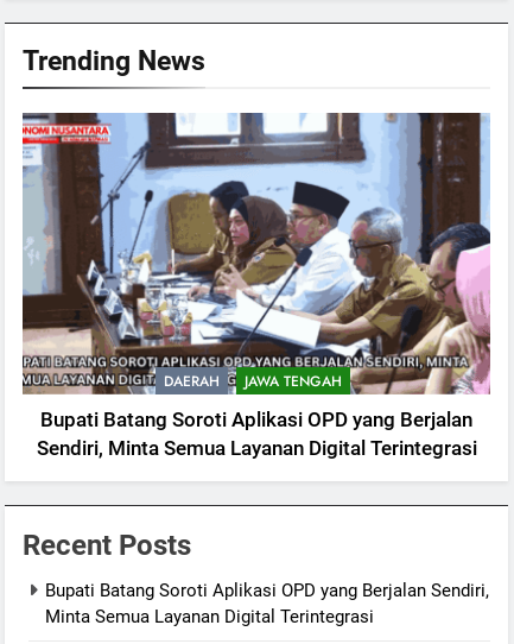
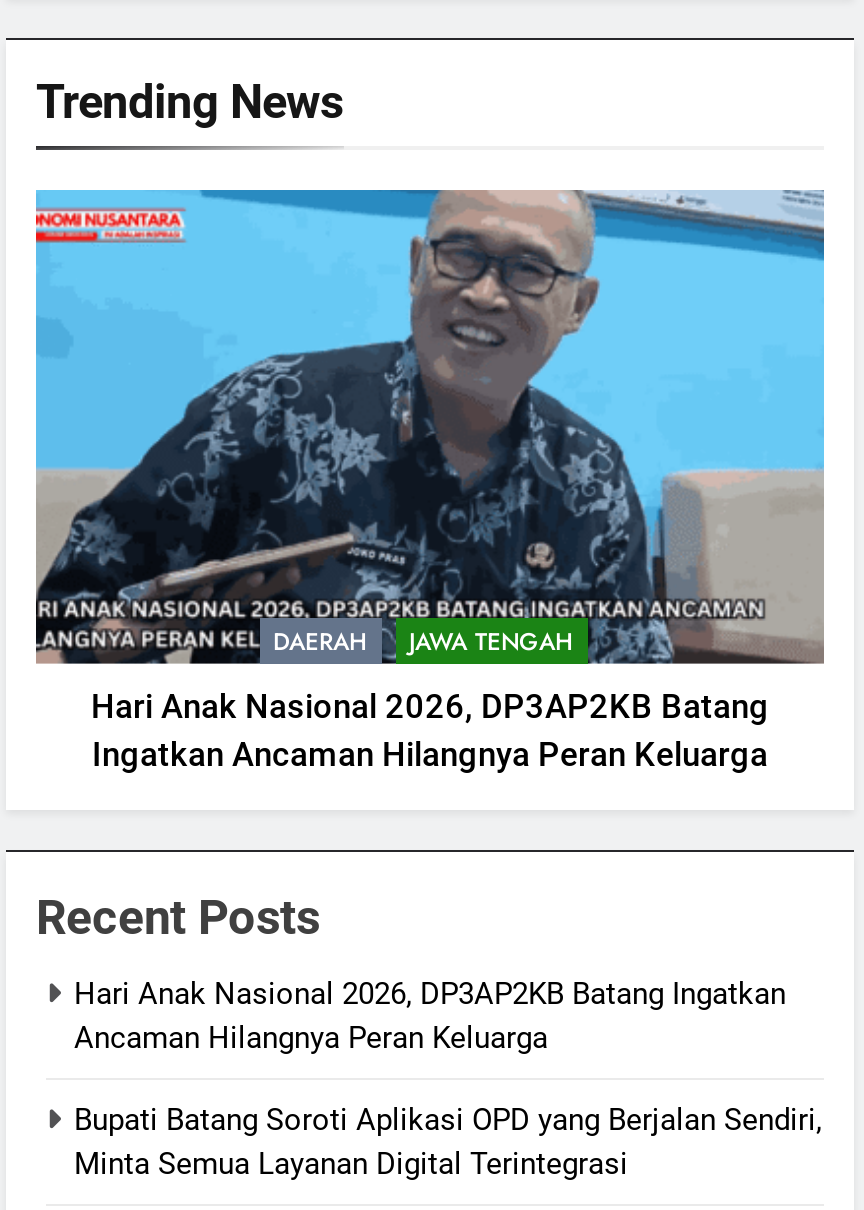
[21,112,491,459] [image] | Bupati Batang Soroti Aplikasi OPD yang Berjalan | Sendiri, Minta Semua Layanan Digital Terintegrasi -> [34,188,826,773] [image] | Hari Anak Nasional 2026, DP3AP2KB Batang | Ingatkan Ancaman Hilangnya Peran Keluarga
none -> [74,975,786,1055] Hari Anak Nasional 2026, DP3AP2KB Batang Ingatkan | Ancaman Hilangnya Peran Keluarga

